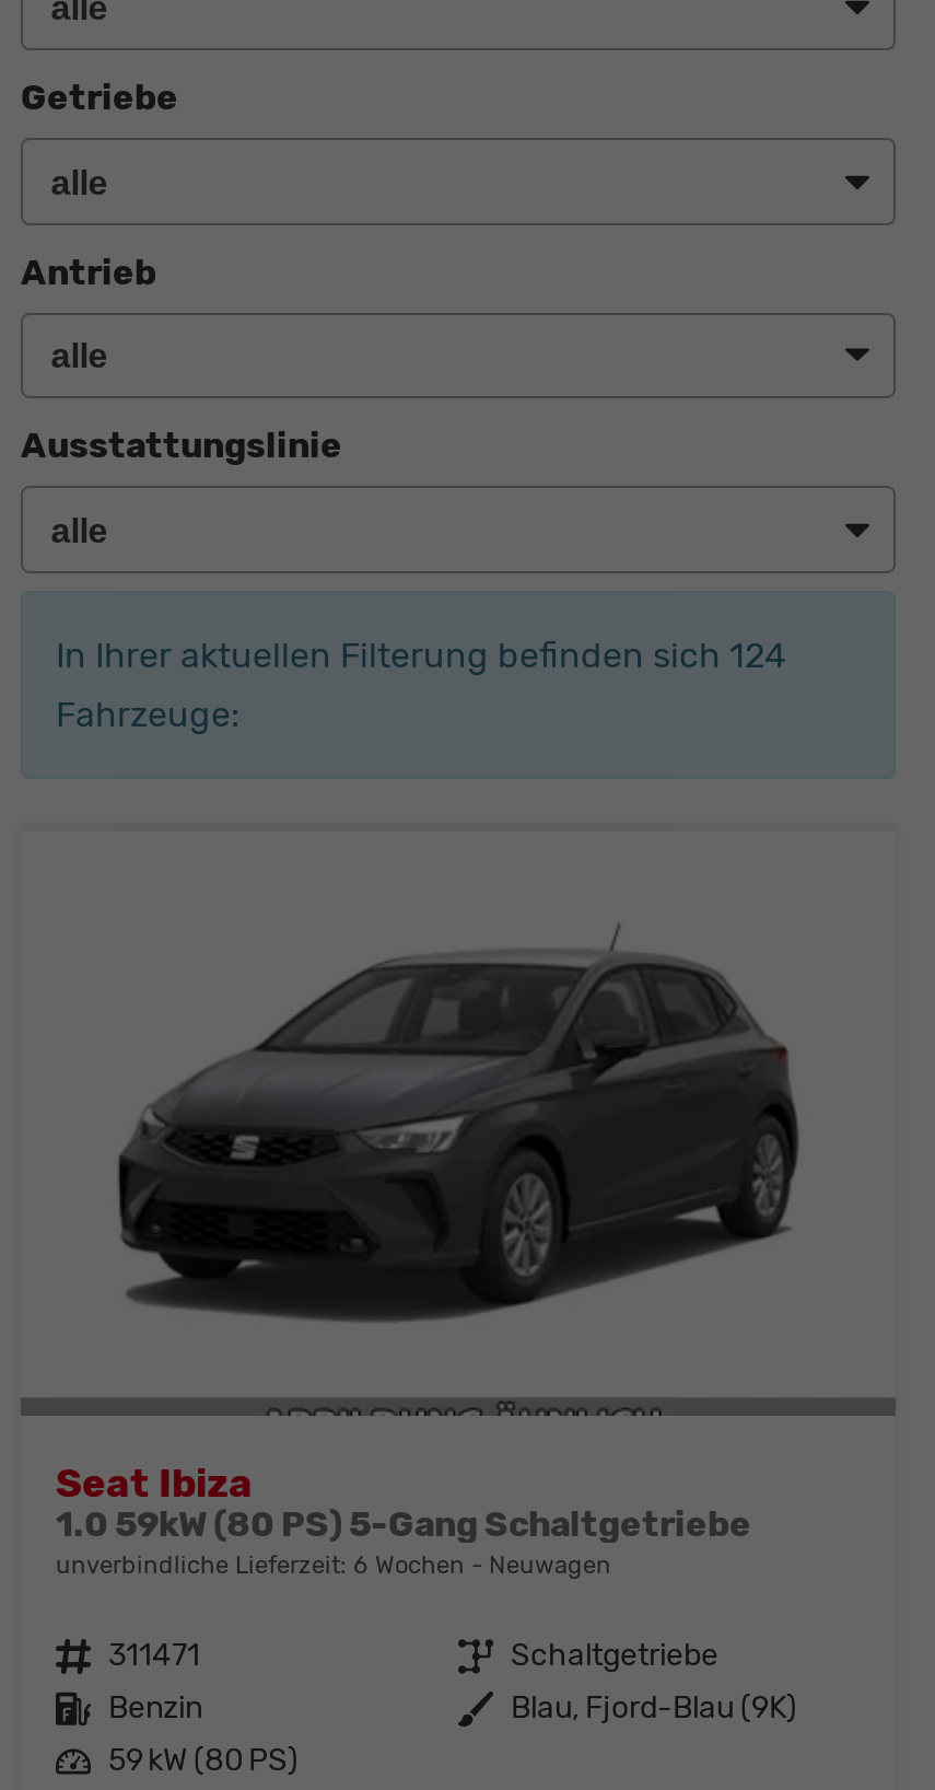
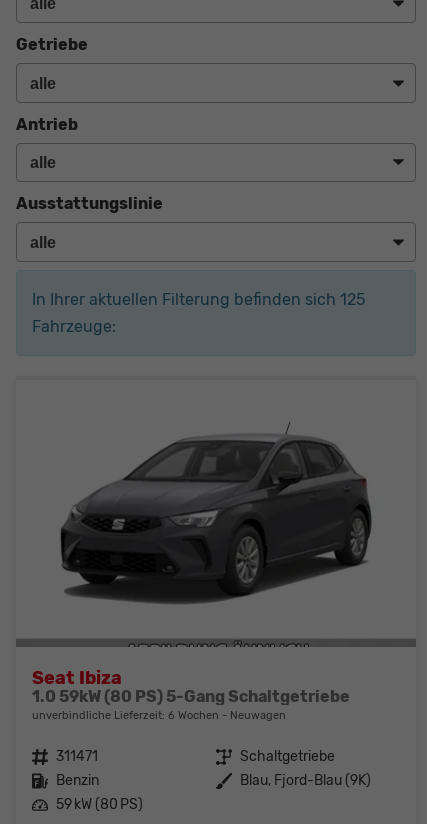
[56,634,786,676] In Ihrer aktuellen Filterung befinden sich 124 -> [32,290,365,309] In Ihrer aktuellen Filterung befinden sich 125

